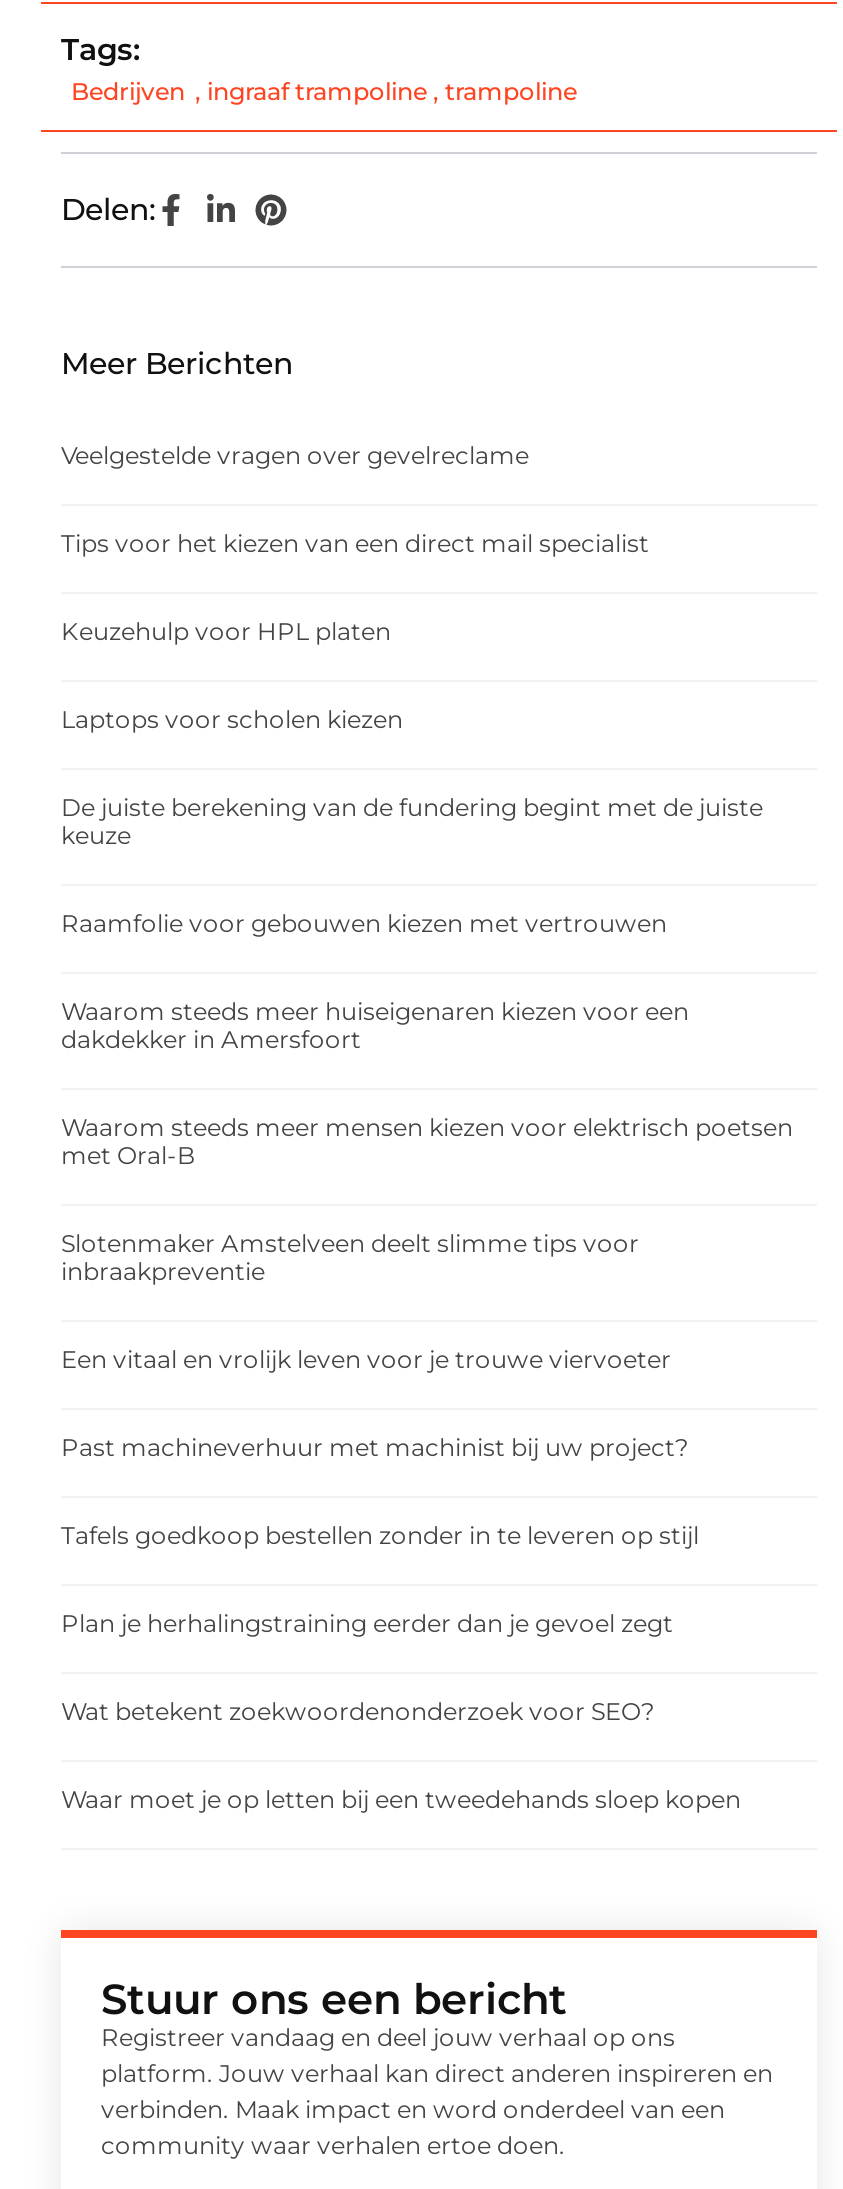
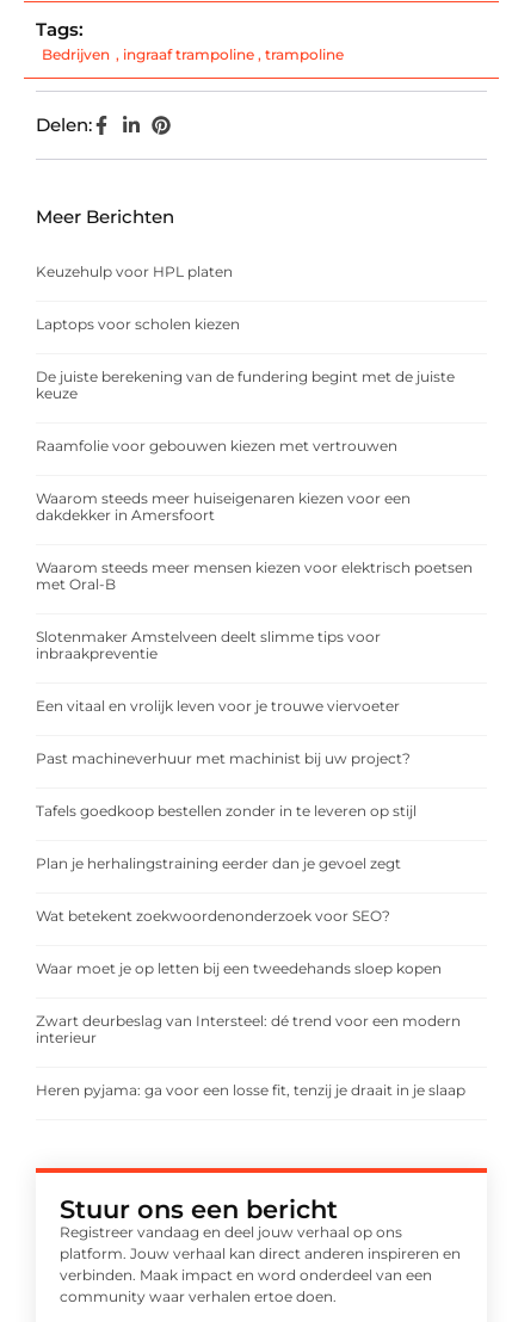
[61,441,649,559] Veelgestelde vragen over gevelreclame | Tips voor het kiezen van een direct mail specialist -> none
moved [61,617,793,1815] -> [36,263,473,978]: Keuzehulp voor HPL platen | Laptops voor scholen kiezen | De juiste berekening van de fundering begint met de juiste | ... | Wat betekent zoekwoordenonderzoek voor SEO? | Waar moet je op letten bij een tweedehands sloep kopen
none -> [36,1012,465,1099] Zwart deurbeslag van Intersteel: dé trend voor een modern | interieur | Heren pyjama: ga voor een losse fit, tenzij je draait in je slaap

